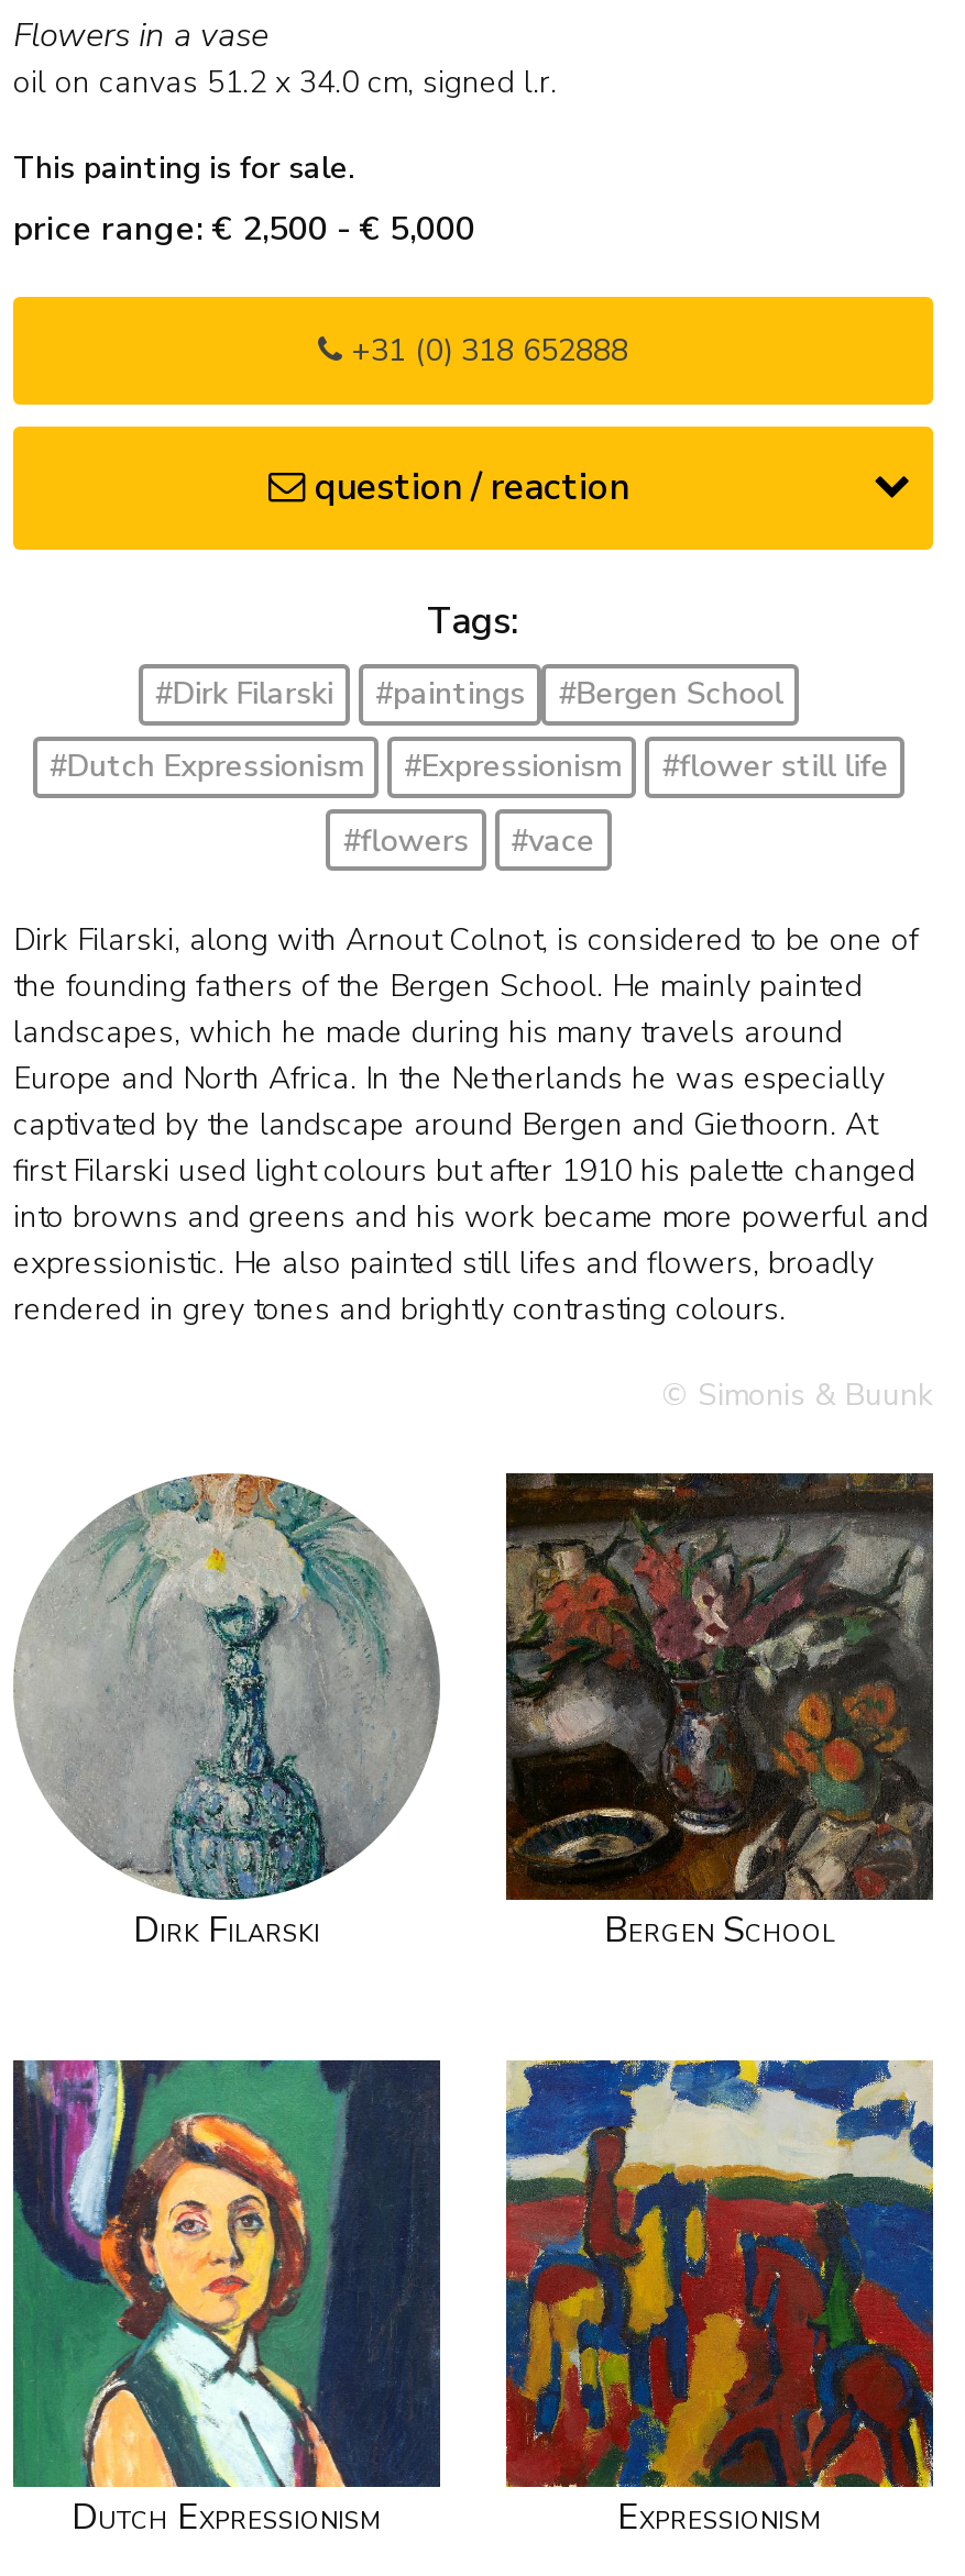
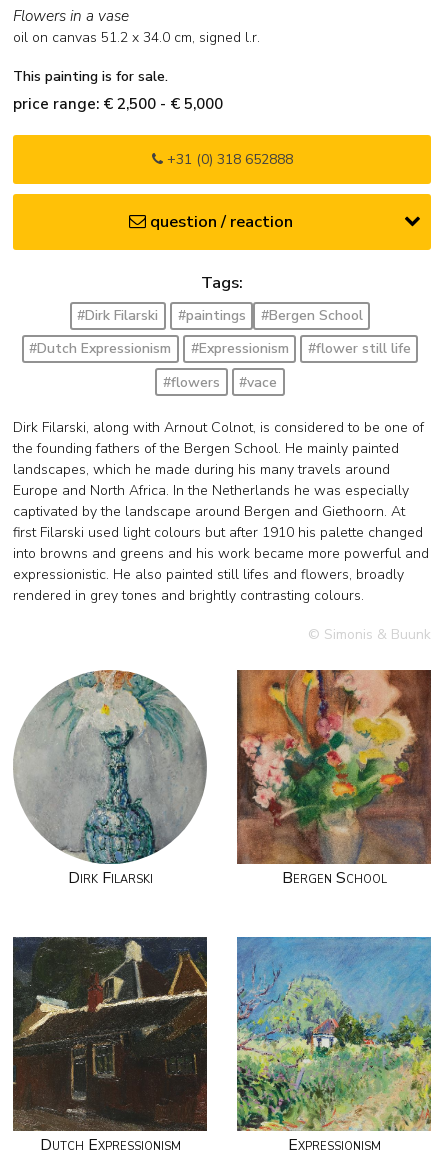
[504,1471,935,1902] [image] -> [236,669,432,865] [image]
[13,2058,442,2489] [image] -> [13,936,208,1132] [image]
[504,2058,935,2489] [image] -> [236,936,432,1132] [image]

